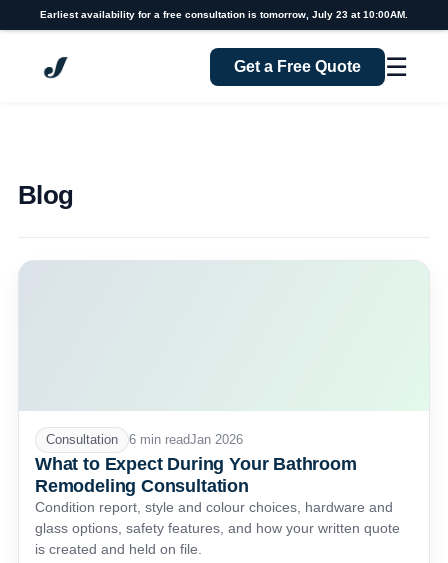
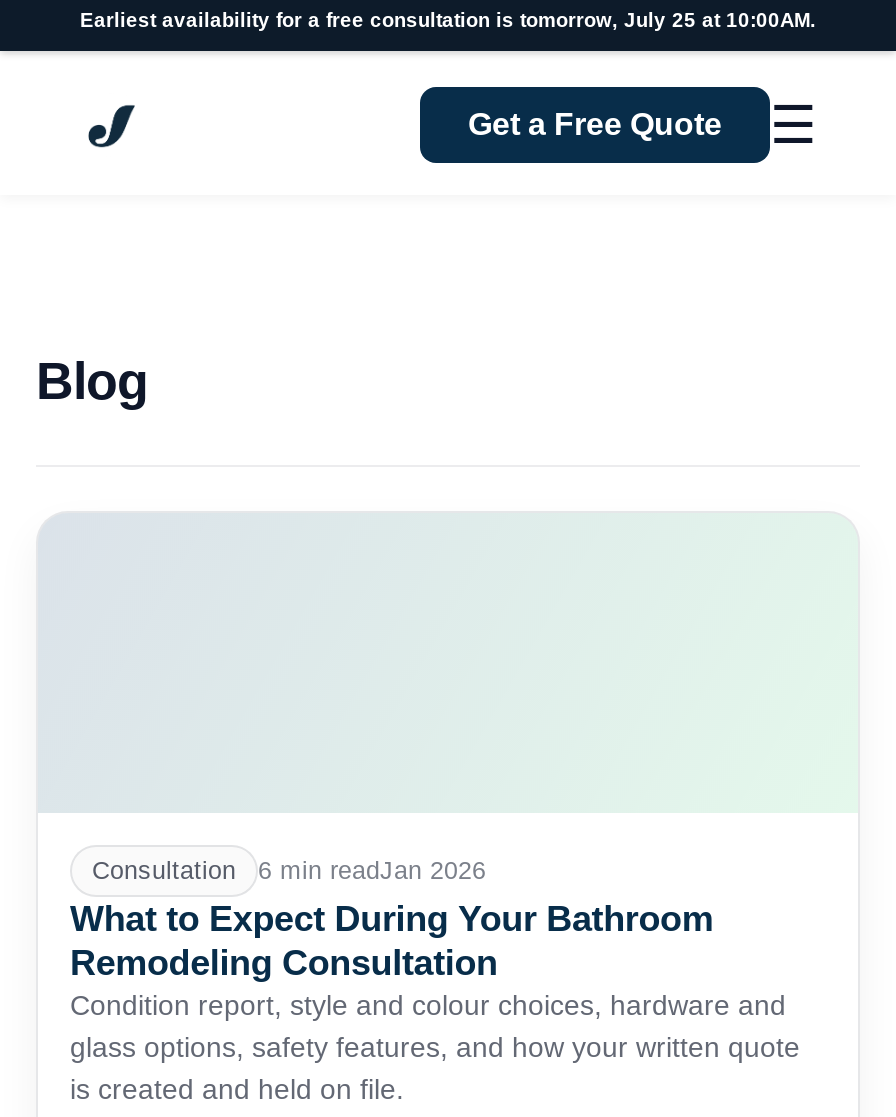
[40,9,408,20] Earliest availability for a free consultation is tomorrow, July 23 at 10:00AM. -> [80,9,816,31] Earliest availability for a free consultation is tomorrow, July 25 at 10:00AM.

